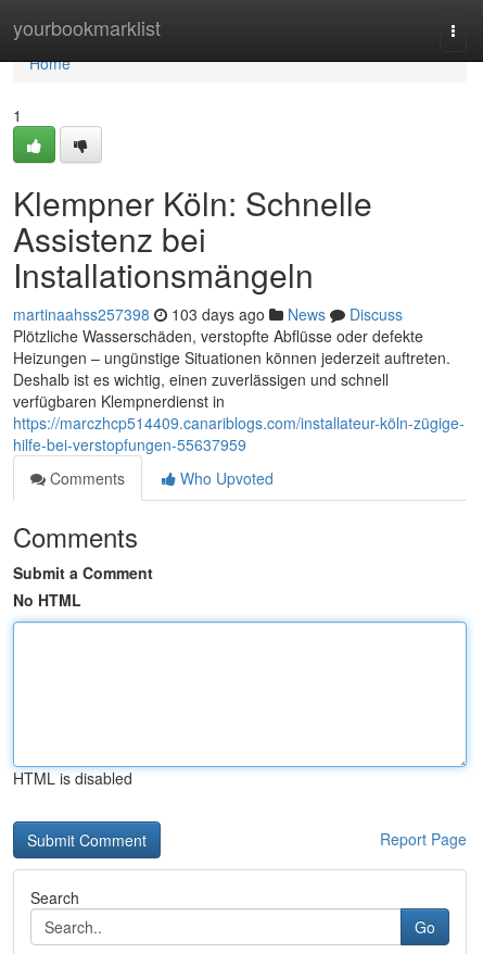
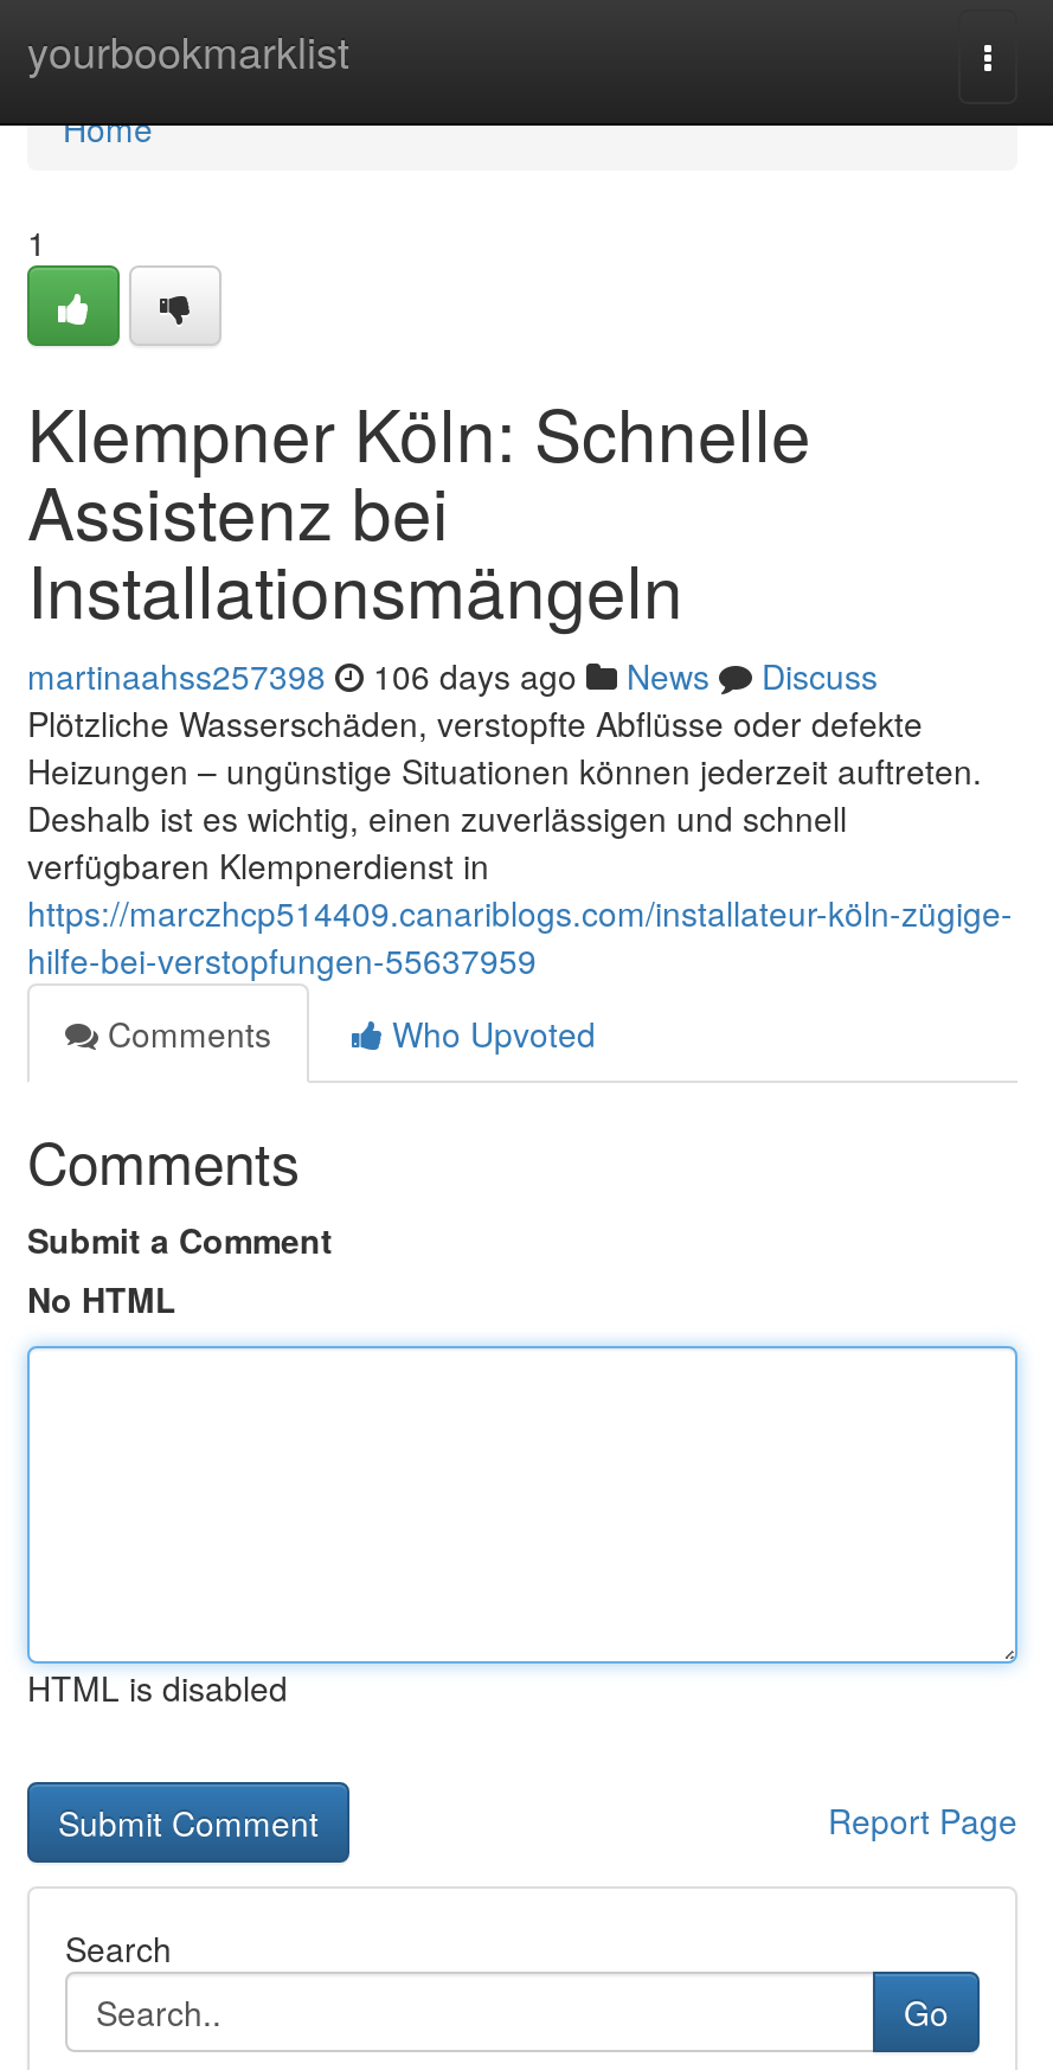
[13,303,403,325] martinaahss257398 103 days ago News Discuss -> [27,652,878,699] martinaahss257398 106 days ago News Discuss

